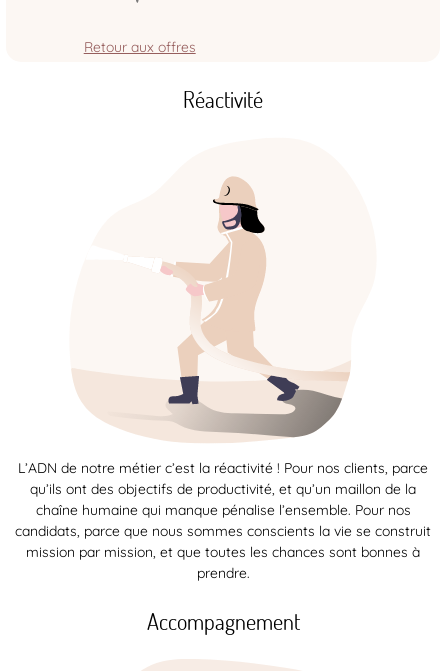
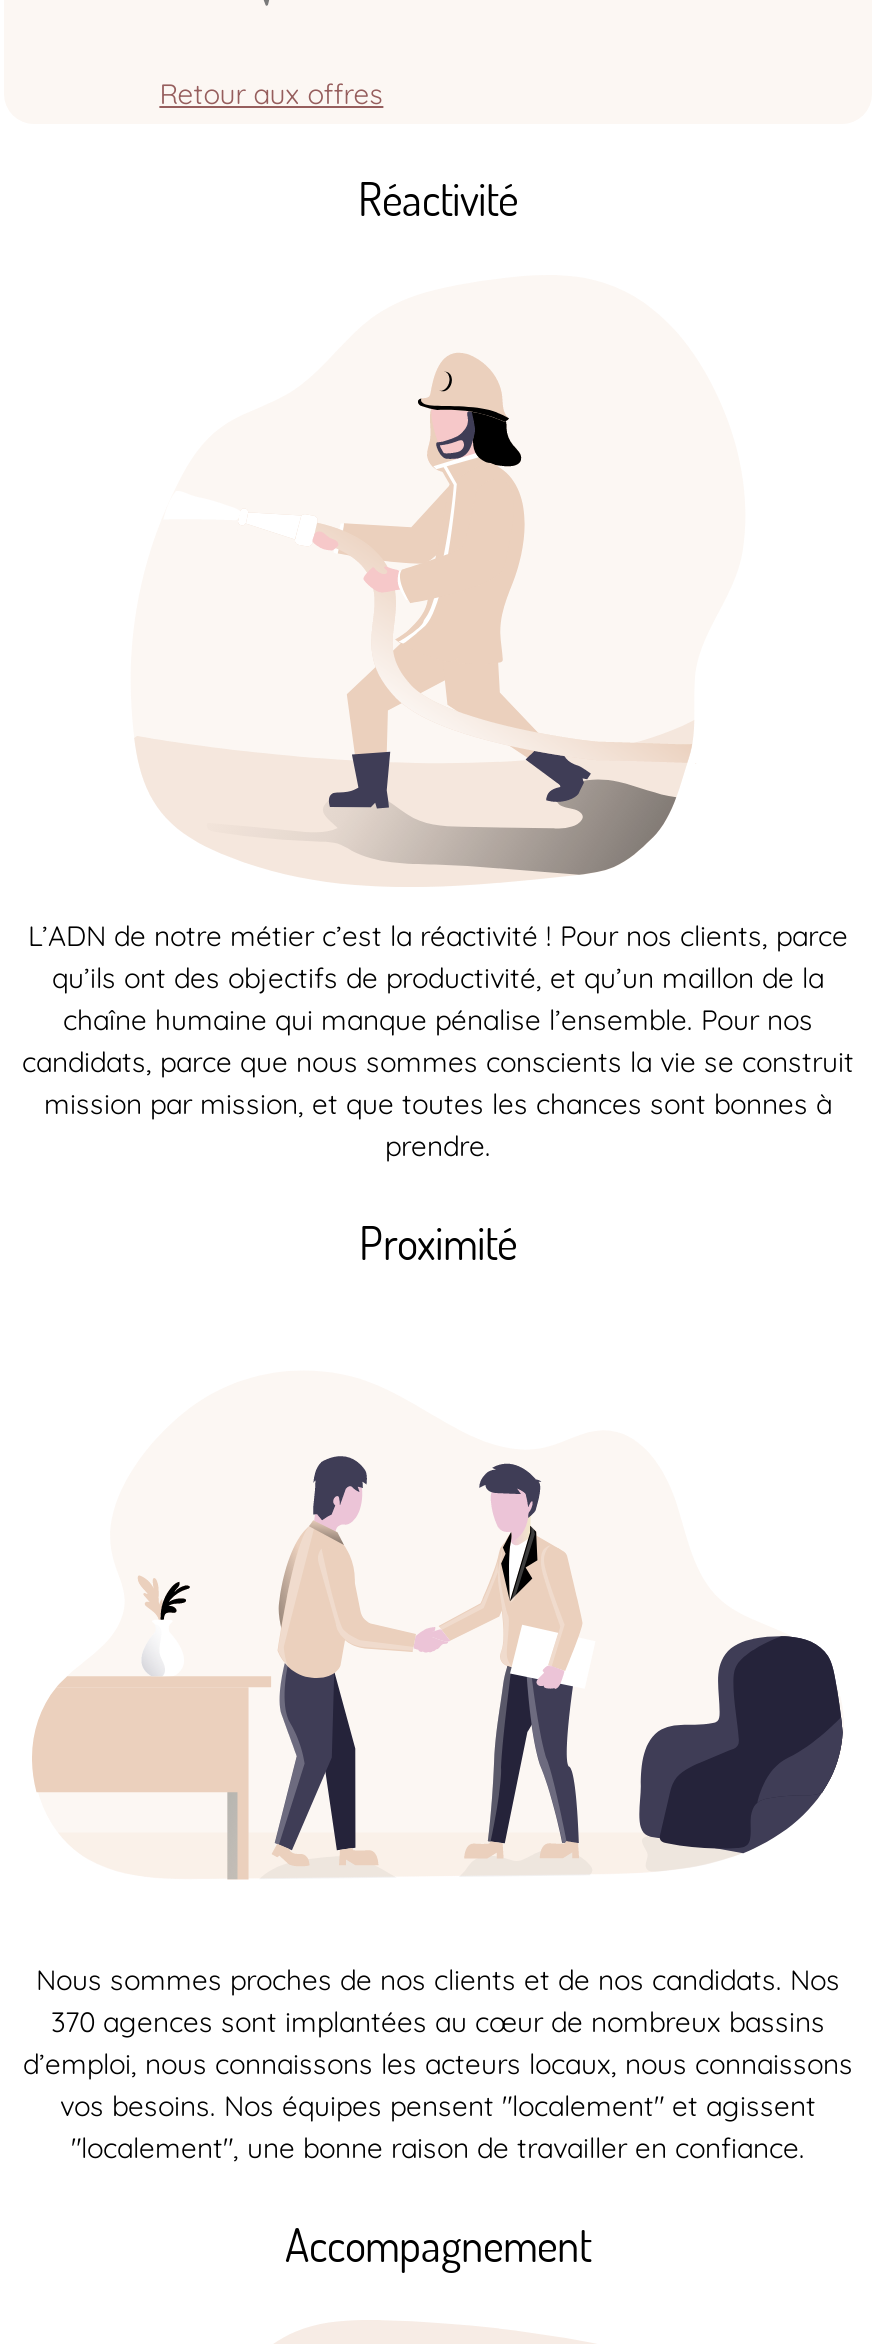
none -> [23,1963,853,2167] Nous sommes proches de nos clients et de nos candidats. Nos | 370 agences sont implantées au cœur de nombreux bassins | d’emploi, nous connaissons les acteurs locaux, nous connaissons | vos besoins. Nos équipes pensent "localement" et agissent | "localement", une bonne raison de travailler en confiance.
none -> [32,1454,402,1880] [image]
none -> [359,1215,517,1271] Proximité
none -> [466,1462,582,1858] [image]
none -> [636,1634,846,1870] [image]

